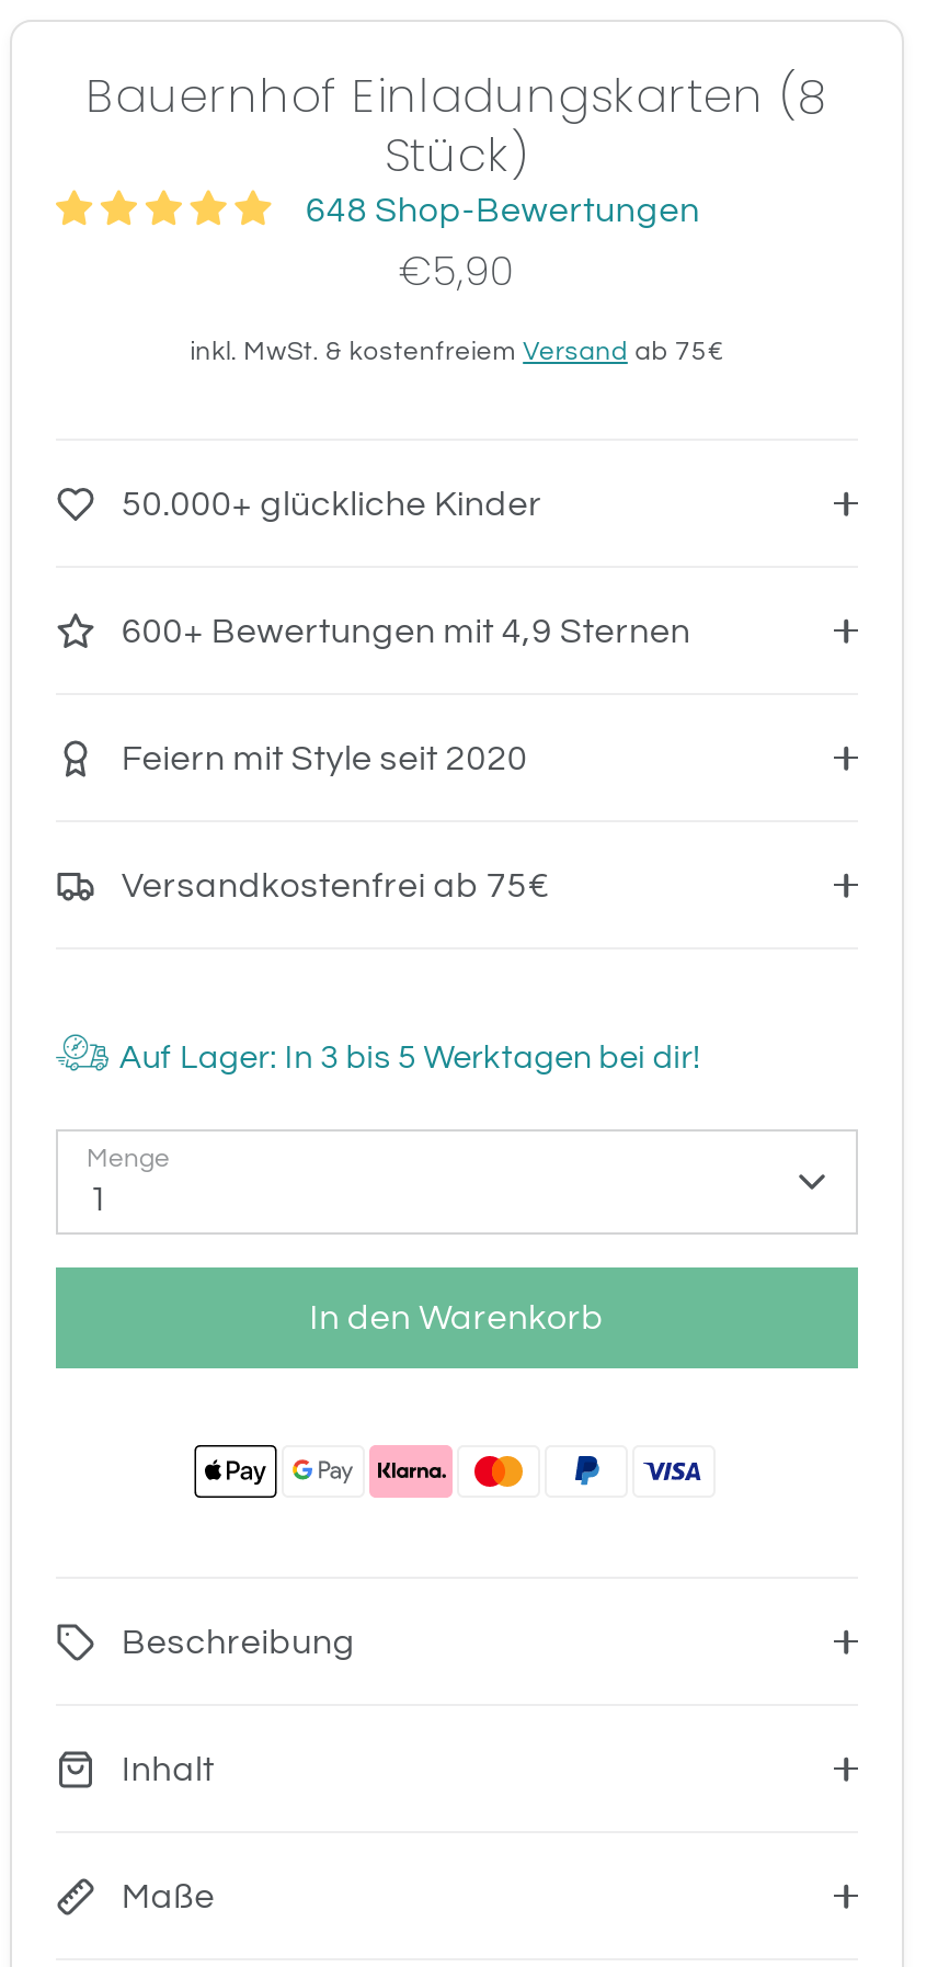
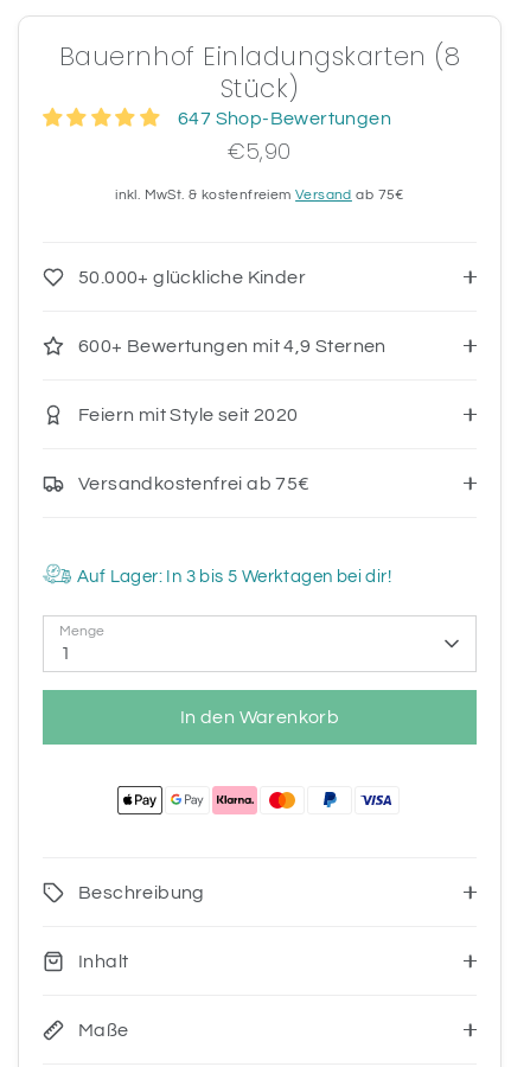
[306,192,700,227] 648 Shop-Bewertungen -> [178,108,391,127] 647 Shop-Bewertungen

